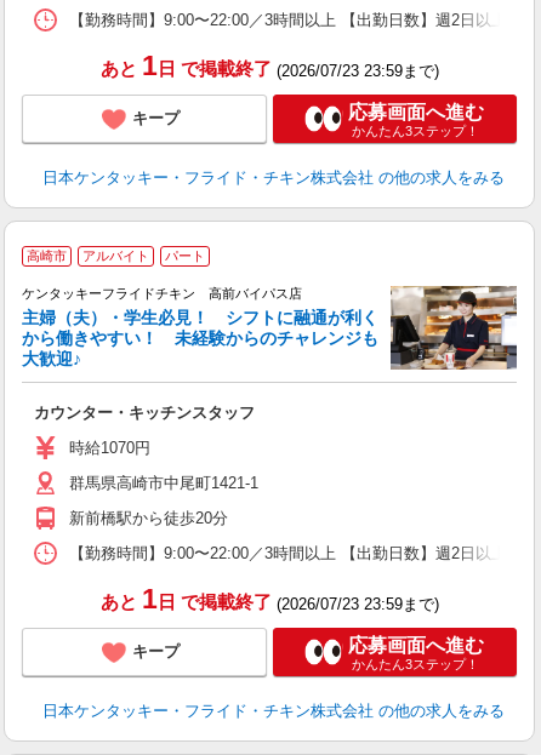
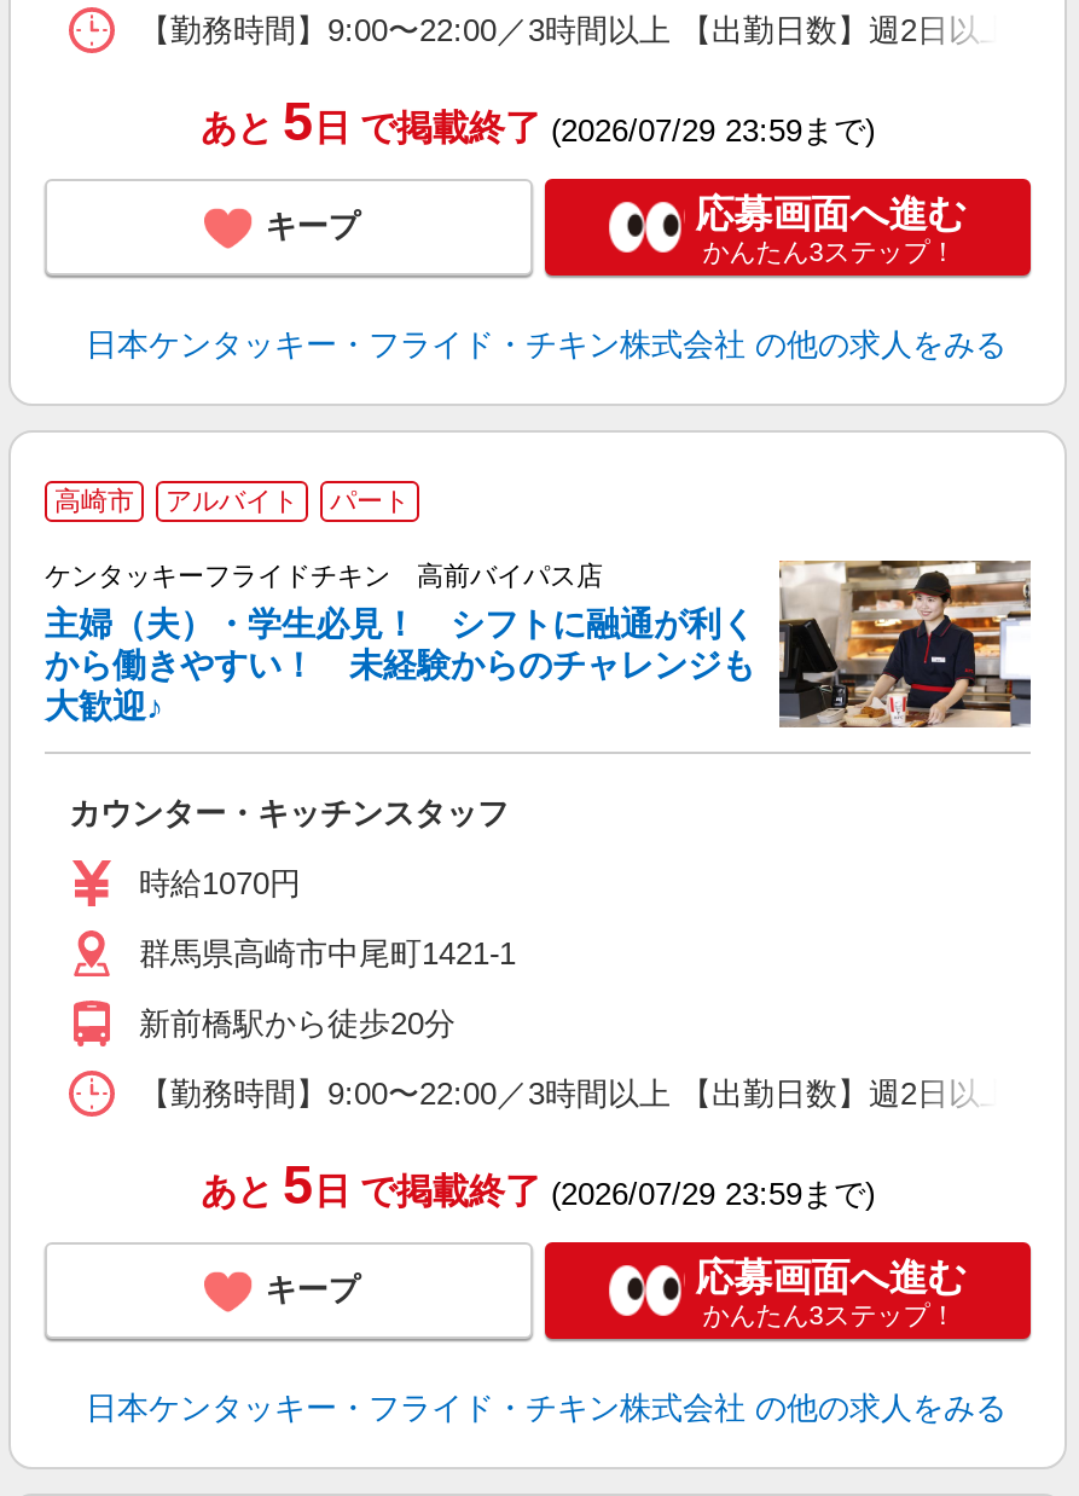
[100,51,439,81] あと 1日 で掲載終了(2026/07/23 23:59まで) -> [201,92,875,153] あと 5日 で掲載終了(2026/07/29 23:59まで)
[100,584,439,615] あと 1日 で掲載終了(2026/07/23 23:59まで) -> [201,1156,875,1216] あと 5日 で掲載終了(2026/07/29 23:59まで)

